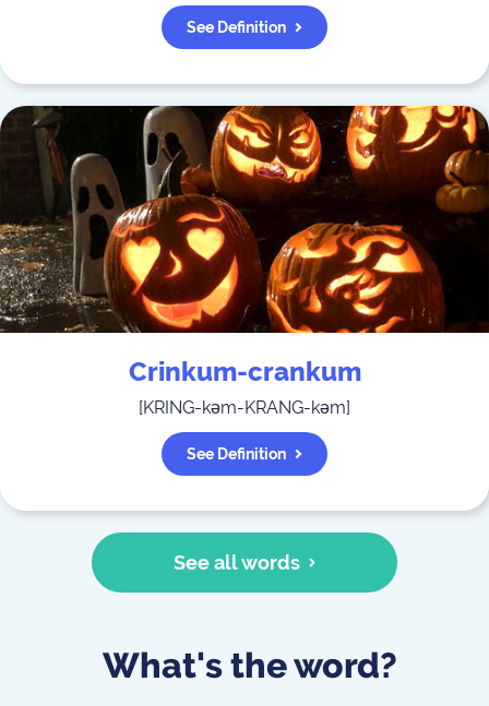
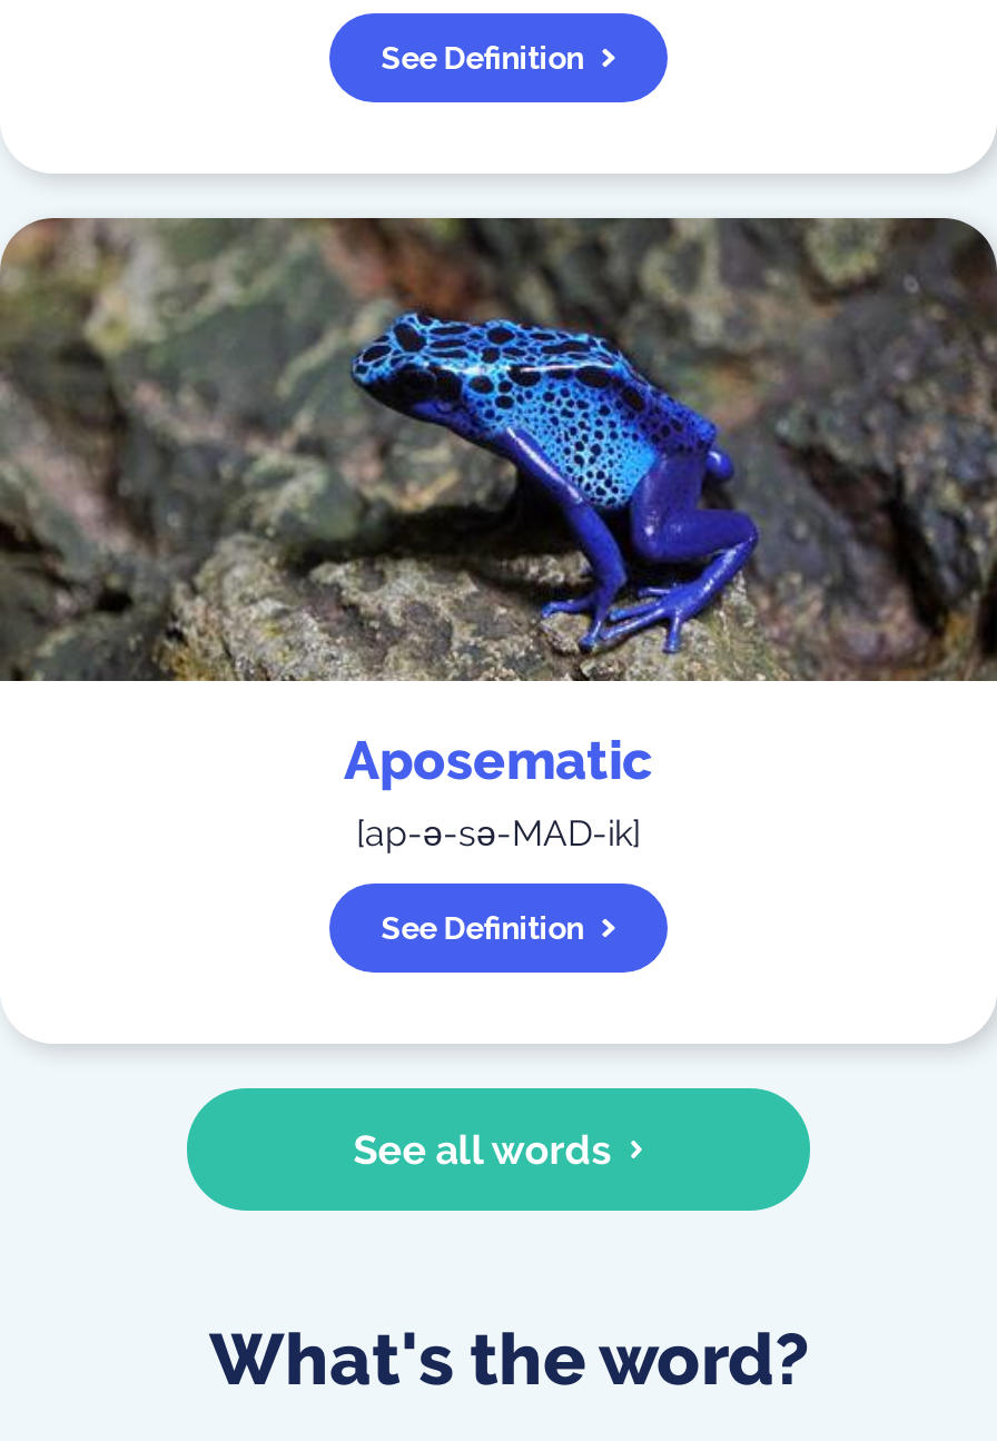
[3,105,486,418] [image] | Crinkum-crankum | [KRING-kəm-KRANG-kəm] -> [7,216,990,855] [image] | Aposematic | [ap-ə-sə-MAD-ik]

